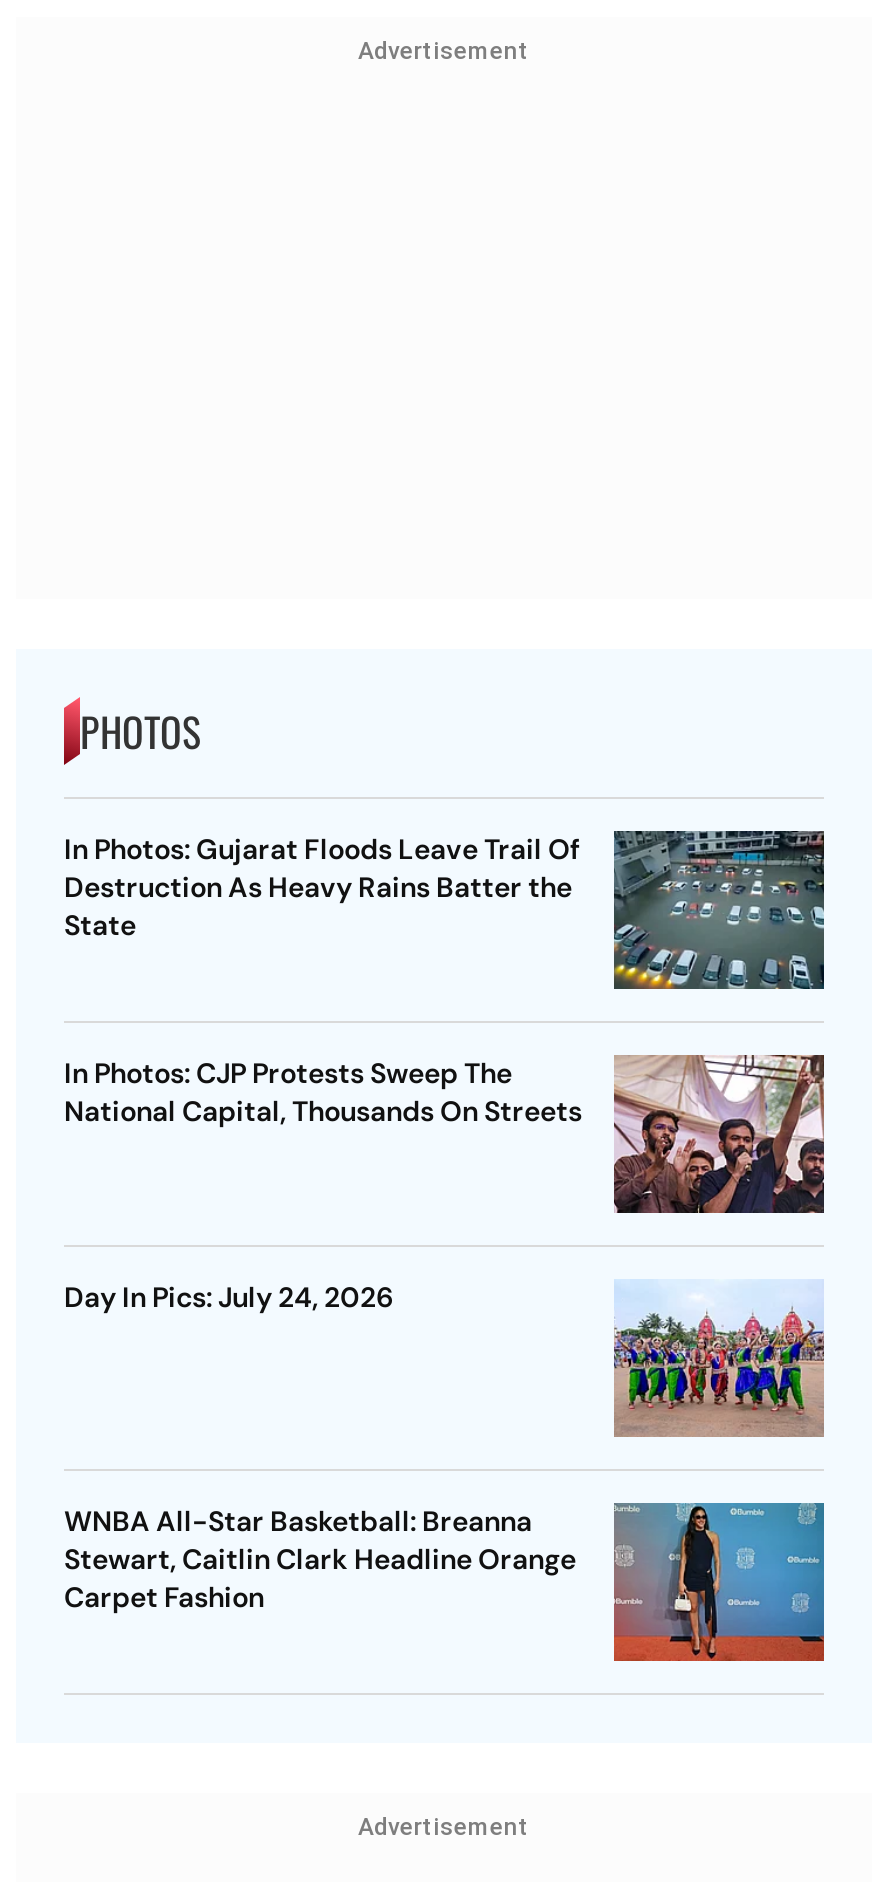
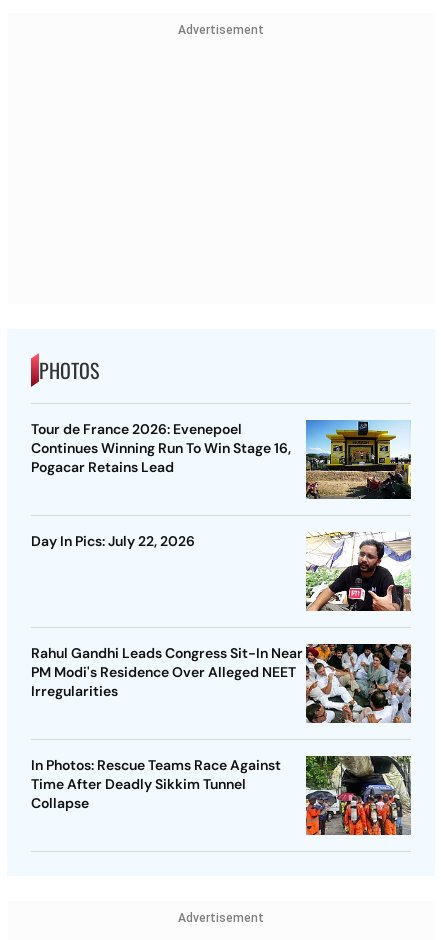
[64,829,826,991] [image] | In Photos: Gujarat Floods Leave Trail Of | Destruction As Heavy Rains Batter the | State -> [31,419,411,499] [image] | Tour de France 2026: Evenepoel | Continues Winning Run To Win Stage 16, | Pogacar Retains Lead
[64,1054,582,1128] In Photos: CJP Protests Sweep The | National Capital, Thousands On Streets -> [31,532,195,550] Day In Pics: July 22, 2026
[612,1053,826,1215] [image] -> [306,531,411,612] [image]
[64,1278,394,1314] Day In Pics: July 24, 2026 -> [31,644,303,700] Rahul Gandhi Leads Congress Sit-In Near | PM Modi's Residence Over Alleged NEET | Irregularities
[614,1279,824,1437] [image] -> [306,643,412,723] [image]
[64,1501,826,1663] [image] | WNBA All-Star Basketball: Breanna | Stewart, Caitlin Clark Headline Orange | Carpet Fashion -> [31,755,412,836] [image] | In Photos: Rescue Teams Race Against | Time After Deadly Sikkim Tunnel | Collapse

